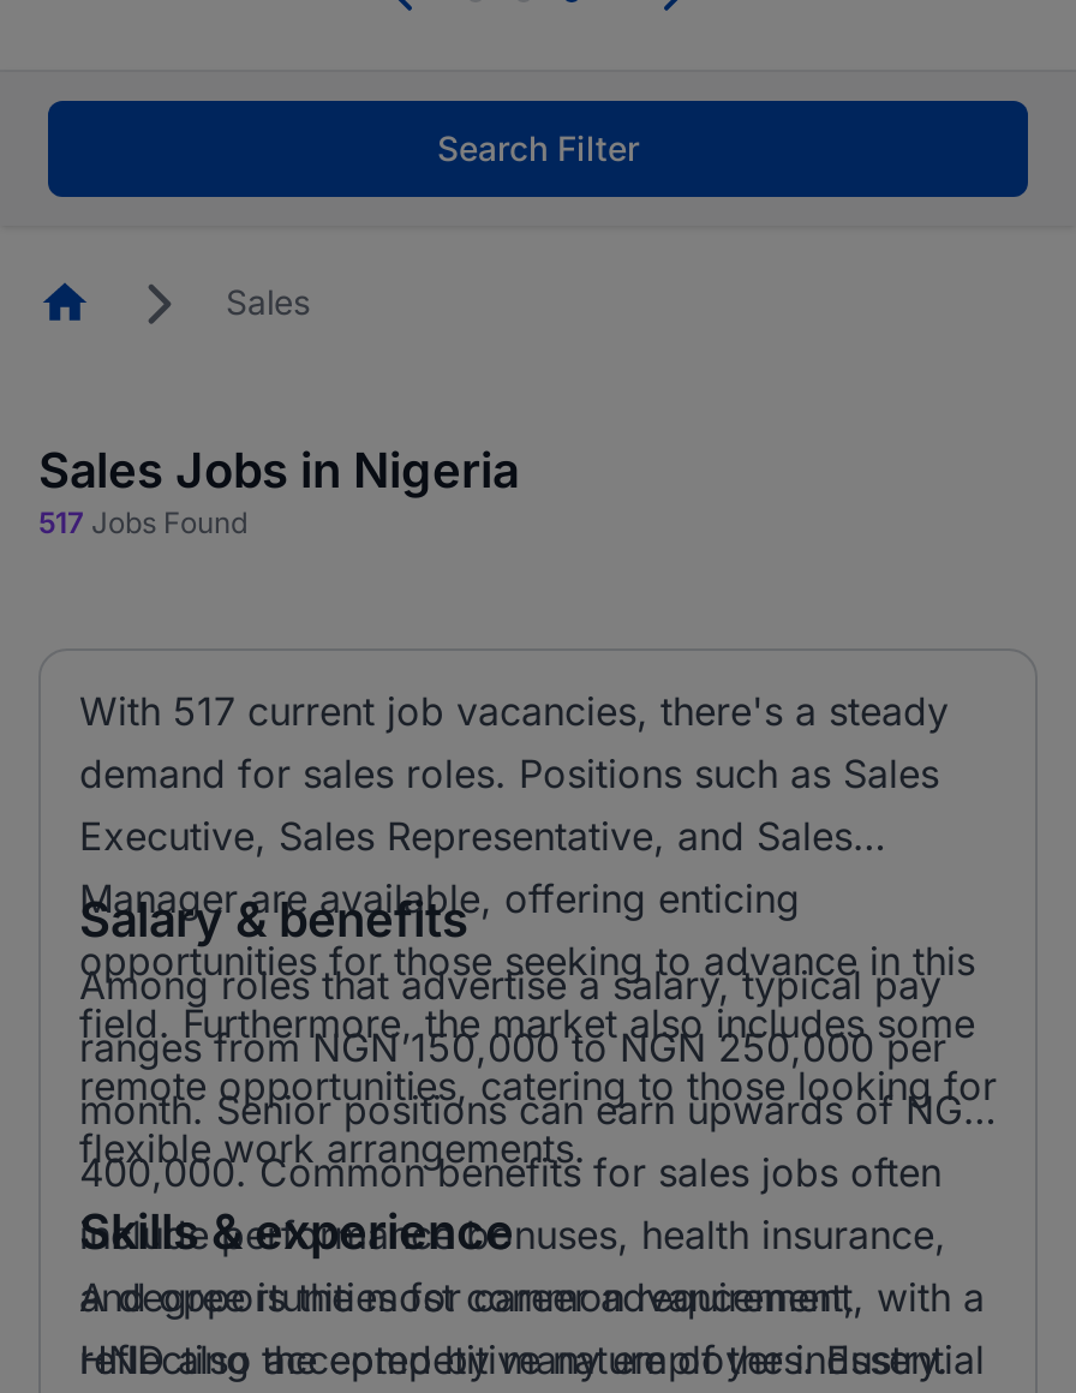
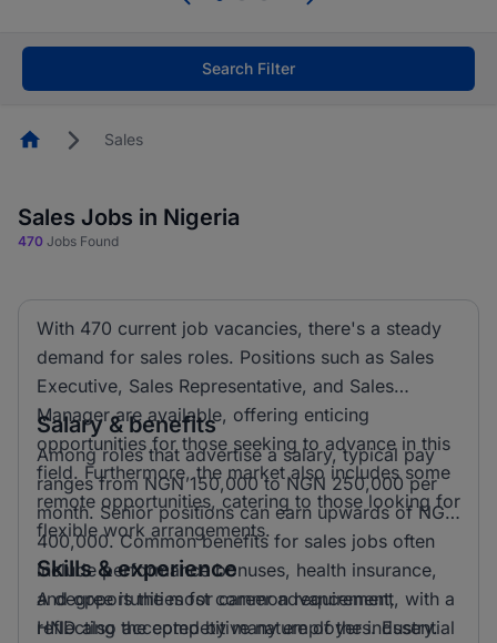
[38,504,247,540] 517 Jobs Found -> [18,233,119,249] 470 Jobs Found
[79,687,949,735] With 517 current job vacancies, there's a steady -> [37,317,442,339] With 470 current job vacancies, there's a steady

